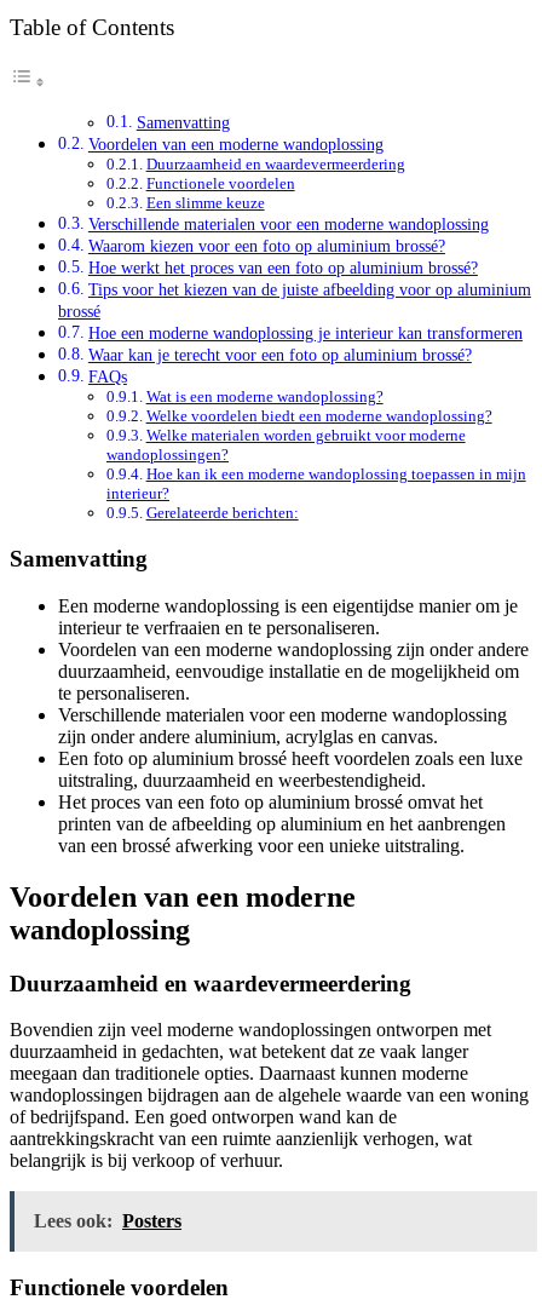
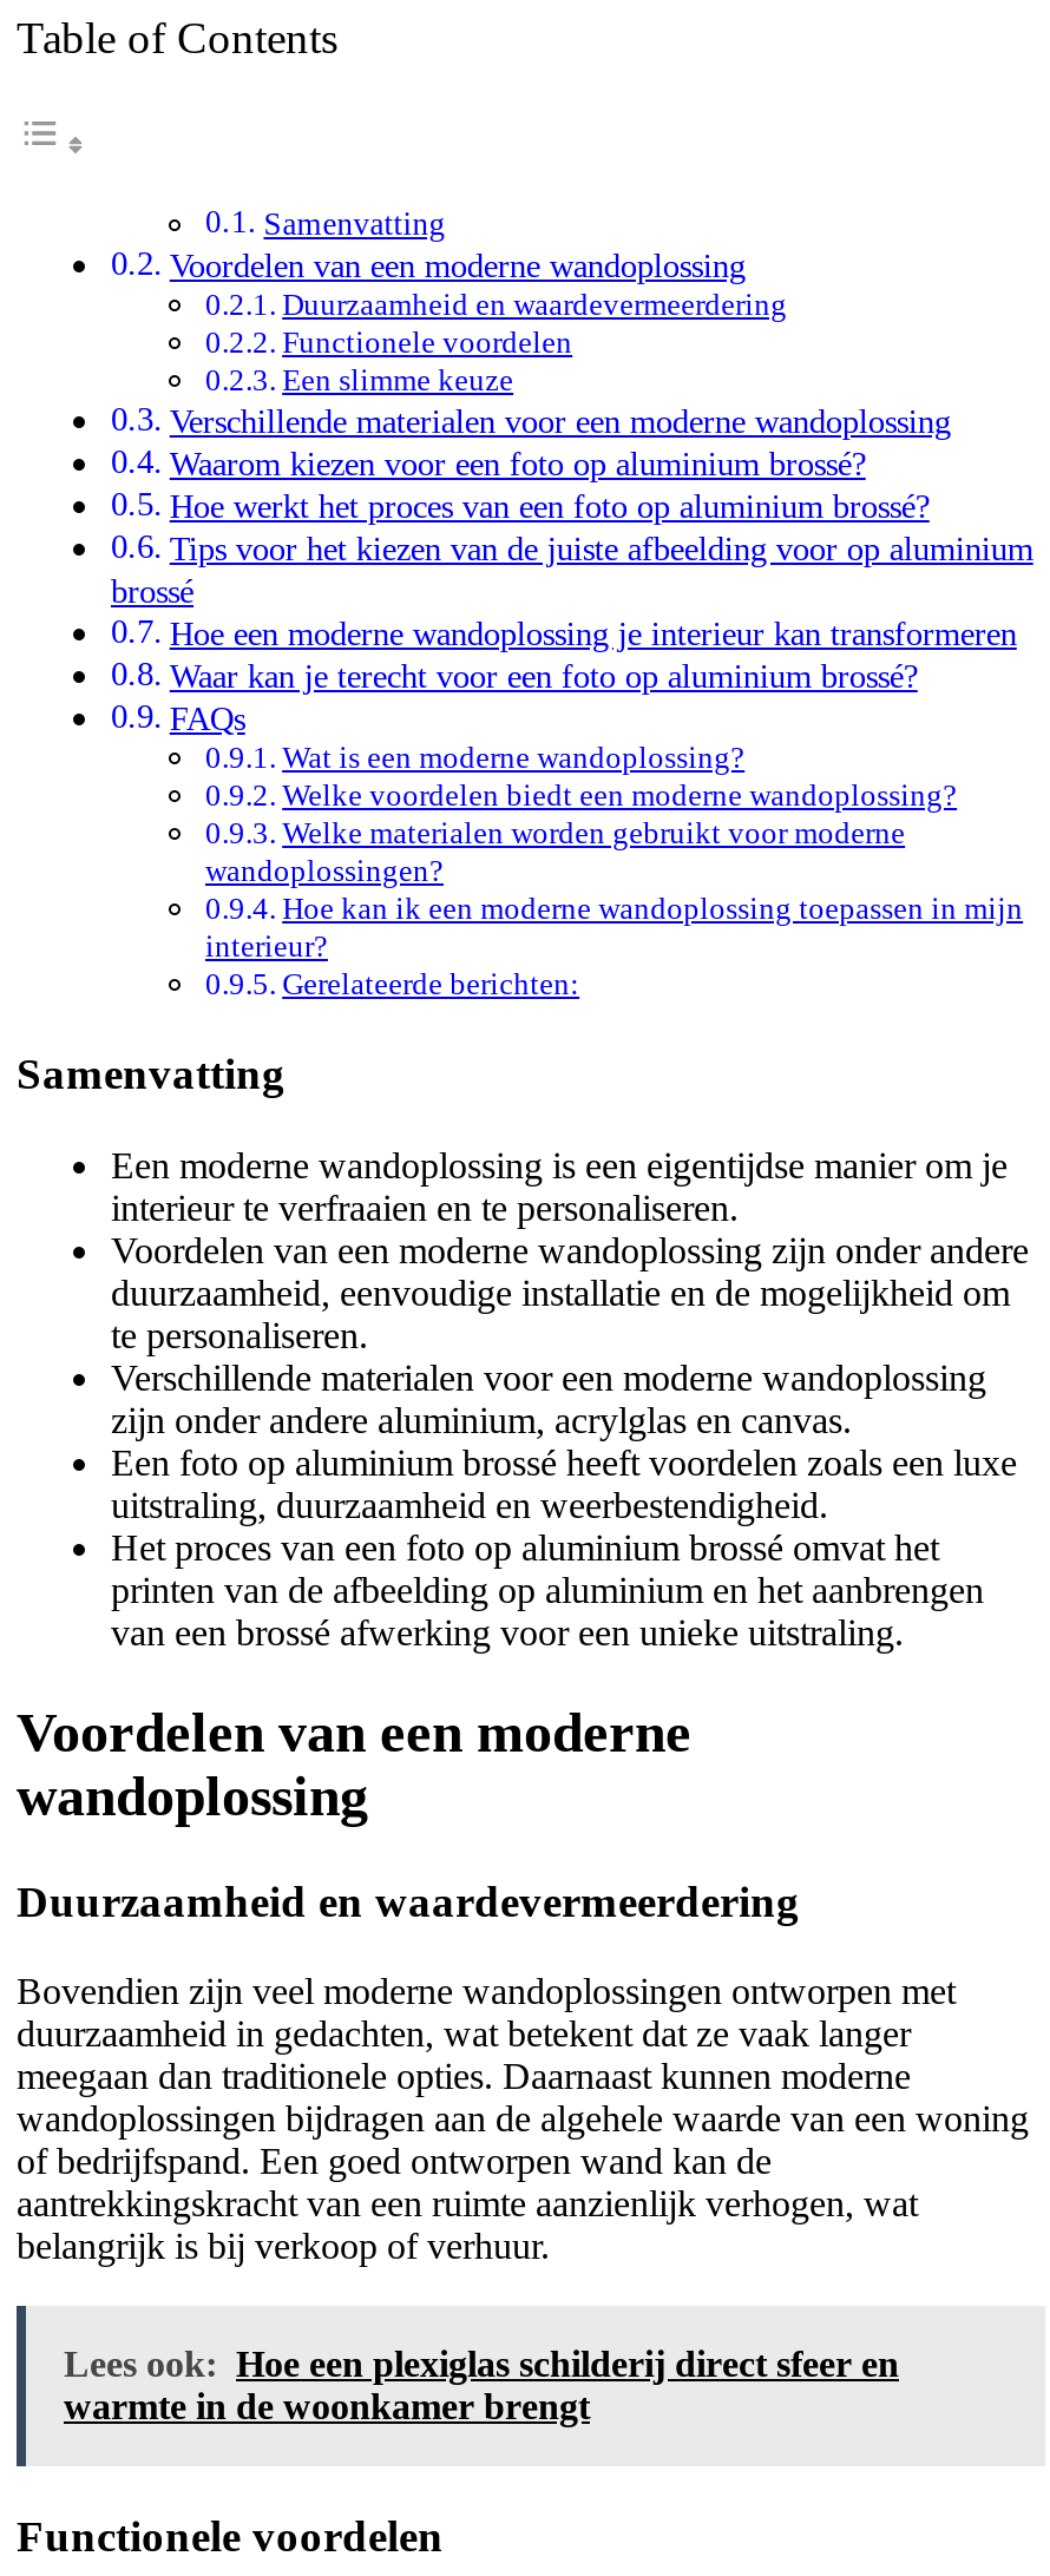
[34,1211,181,1232] Lees ook: Posters -> [64,2345,899,2427] Lees ook: Hoe een plexiglas schilderij direct sfeer en | warmte in de woonkamer brengt

